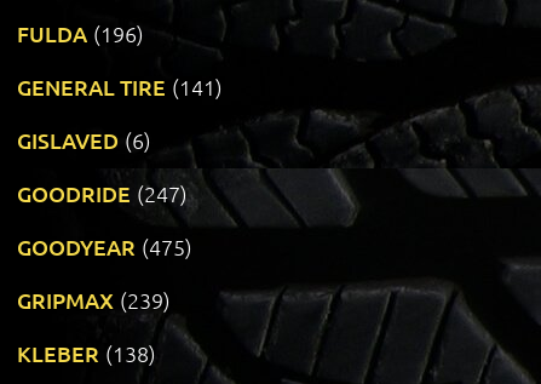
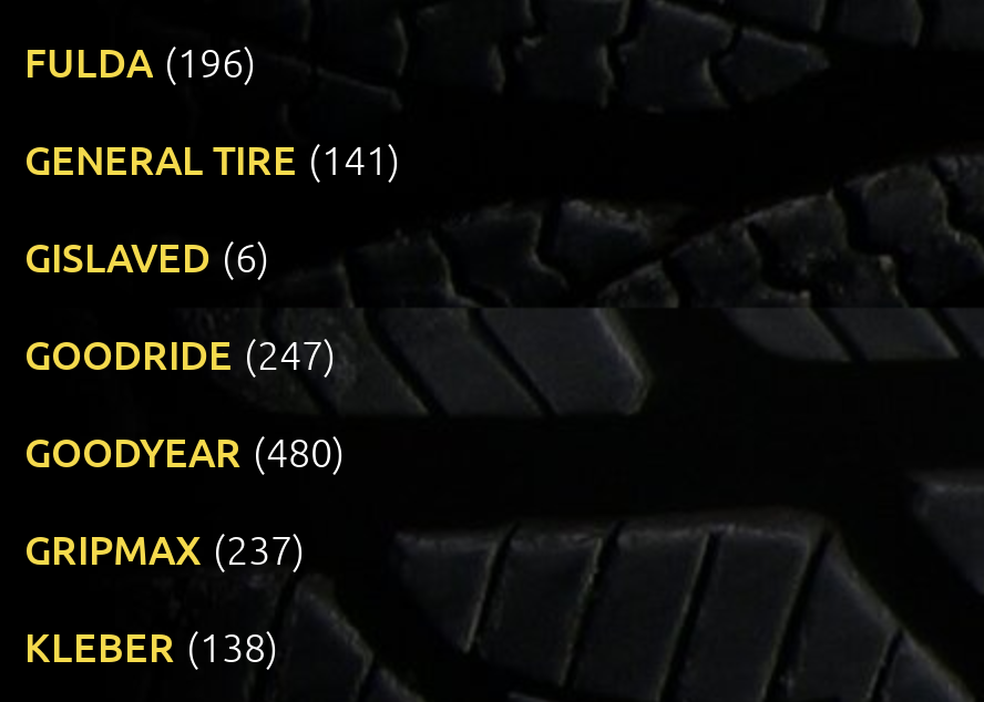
[17,233,192,260] GOODYEAR (475) -> [24,425,346,476] GOODYEAR (480)
[17,286,171,314] GRIPMAX (239) -> [24,523,306,574] GRIPMAX (237)

